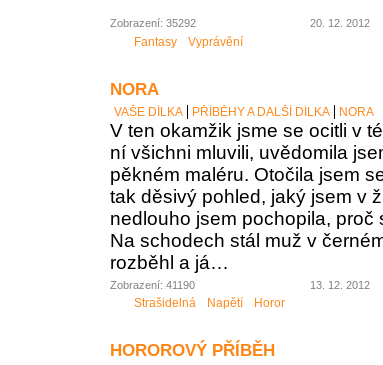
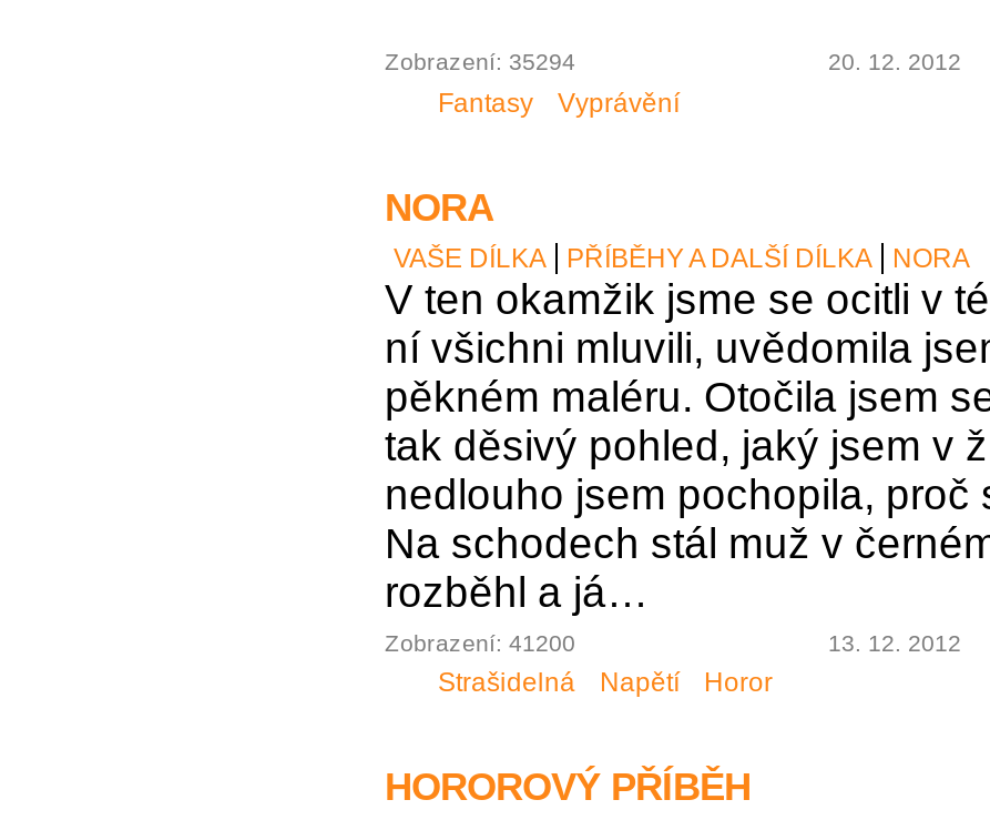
[110,17,196,29] Zobrazení: 35292 -> [385,47,575,74] Zobrazení: 35294
[110,278,195,290] Zobrazení: 41190 -> [385,628,575,655] Zobrazení: 41200

